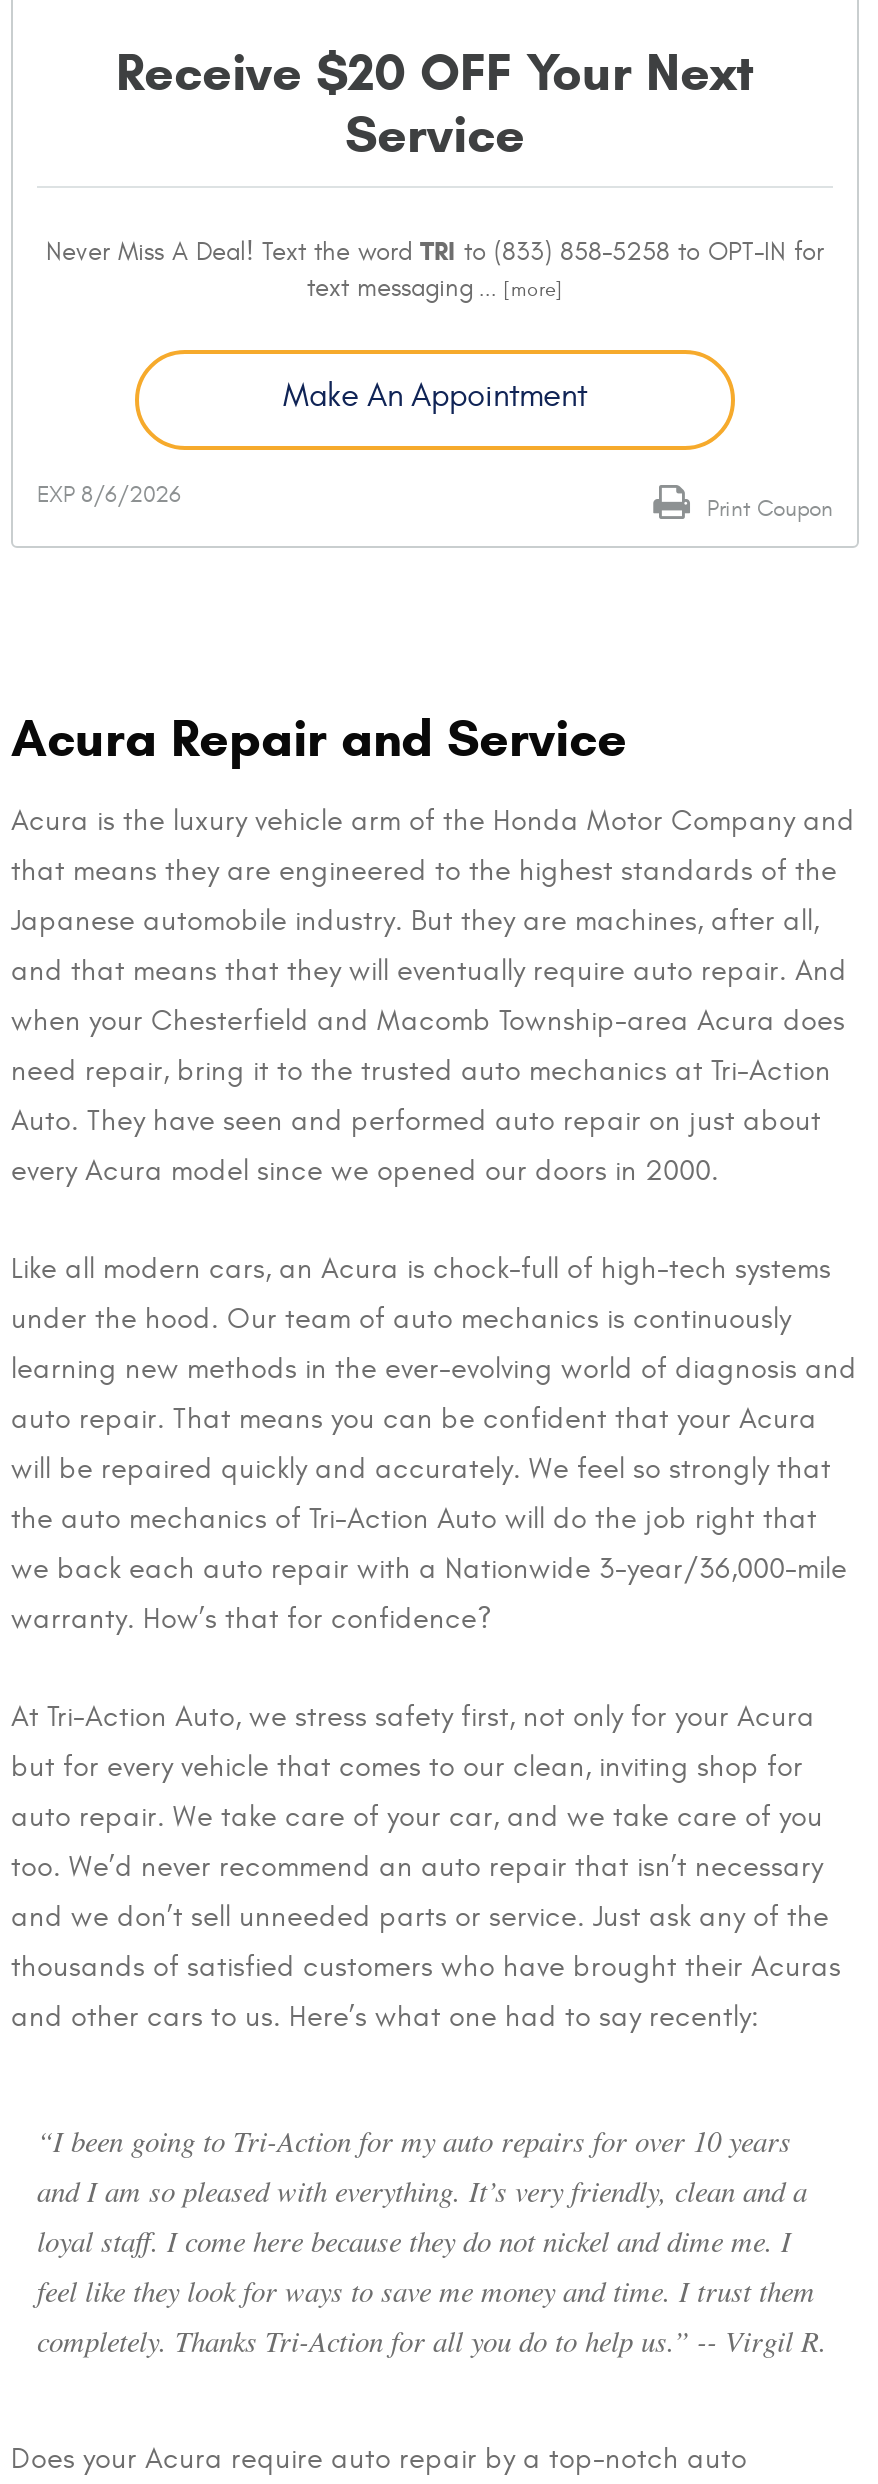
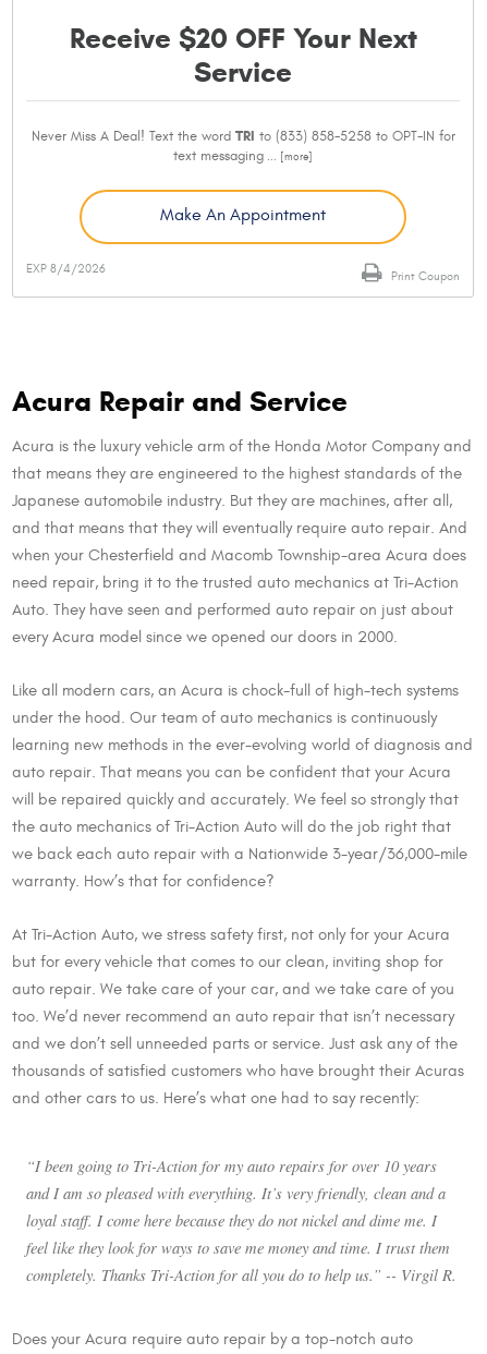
[37,482,181,508] EXP 8/6/2026 -> [26,261,106,276] EXP 8/4/2026

